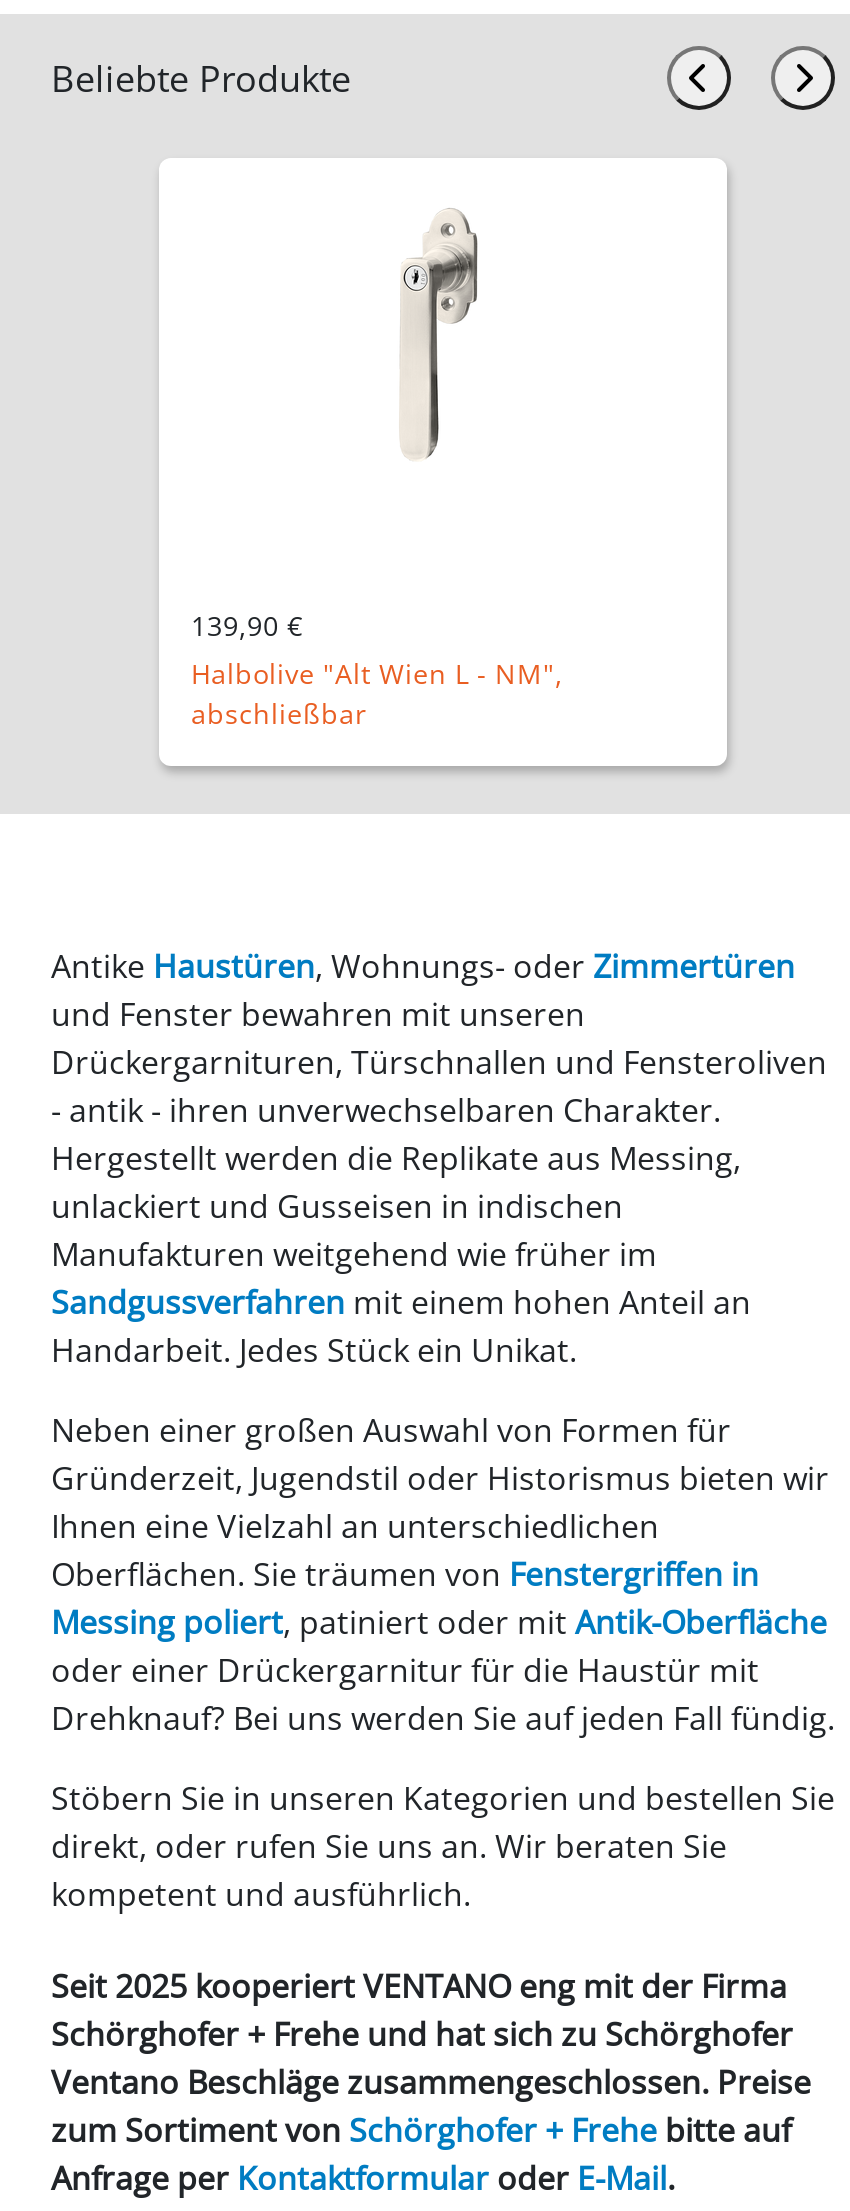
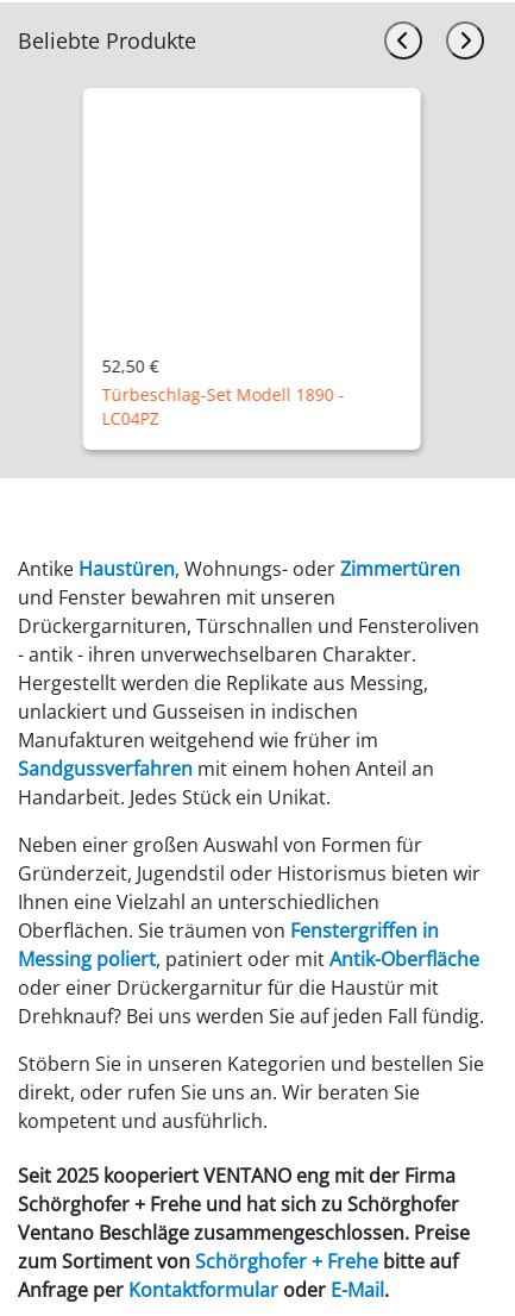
[399,208,479,460] [image] -> none
[191,607,563,733] 139,90 € | Halbolive "Alt Wien L - NM", | abschließbar -> [101,355,344,430] 52,50 € | Türbeschlag-Set Modell 1890 - | LC04PZ

